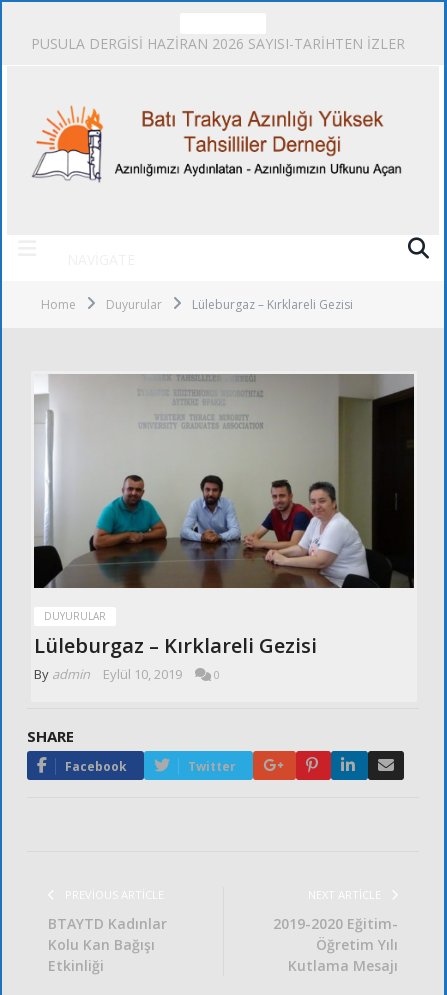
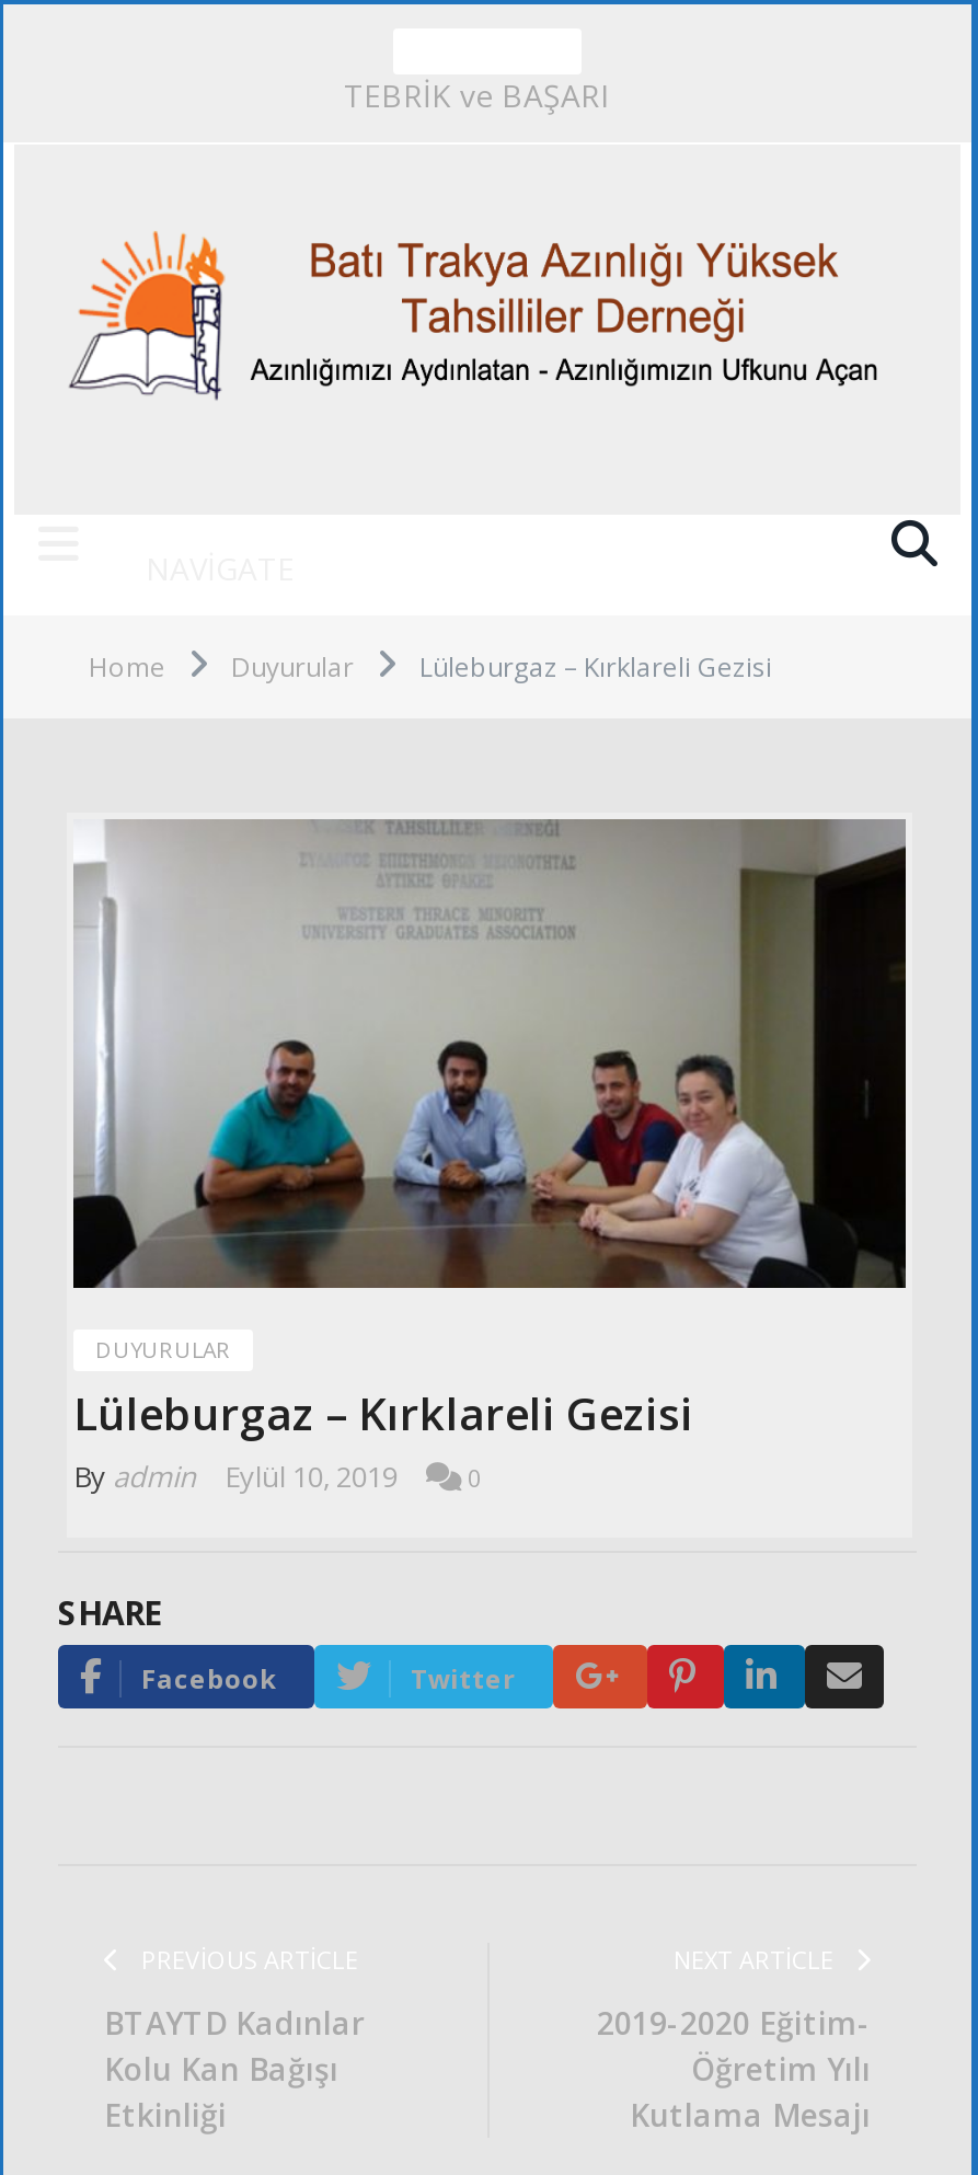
[31,34,405,53] PUSULA DERGİSİ HAZİRAN 2026 SAYISI-TARİHTEN İZLER -> [344,75,609,117] TEBRİK ve BAŞARI

